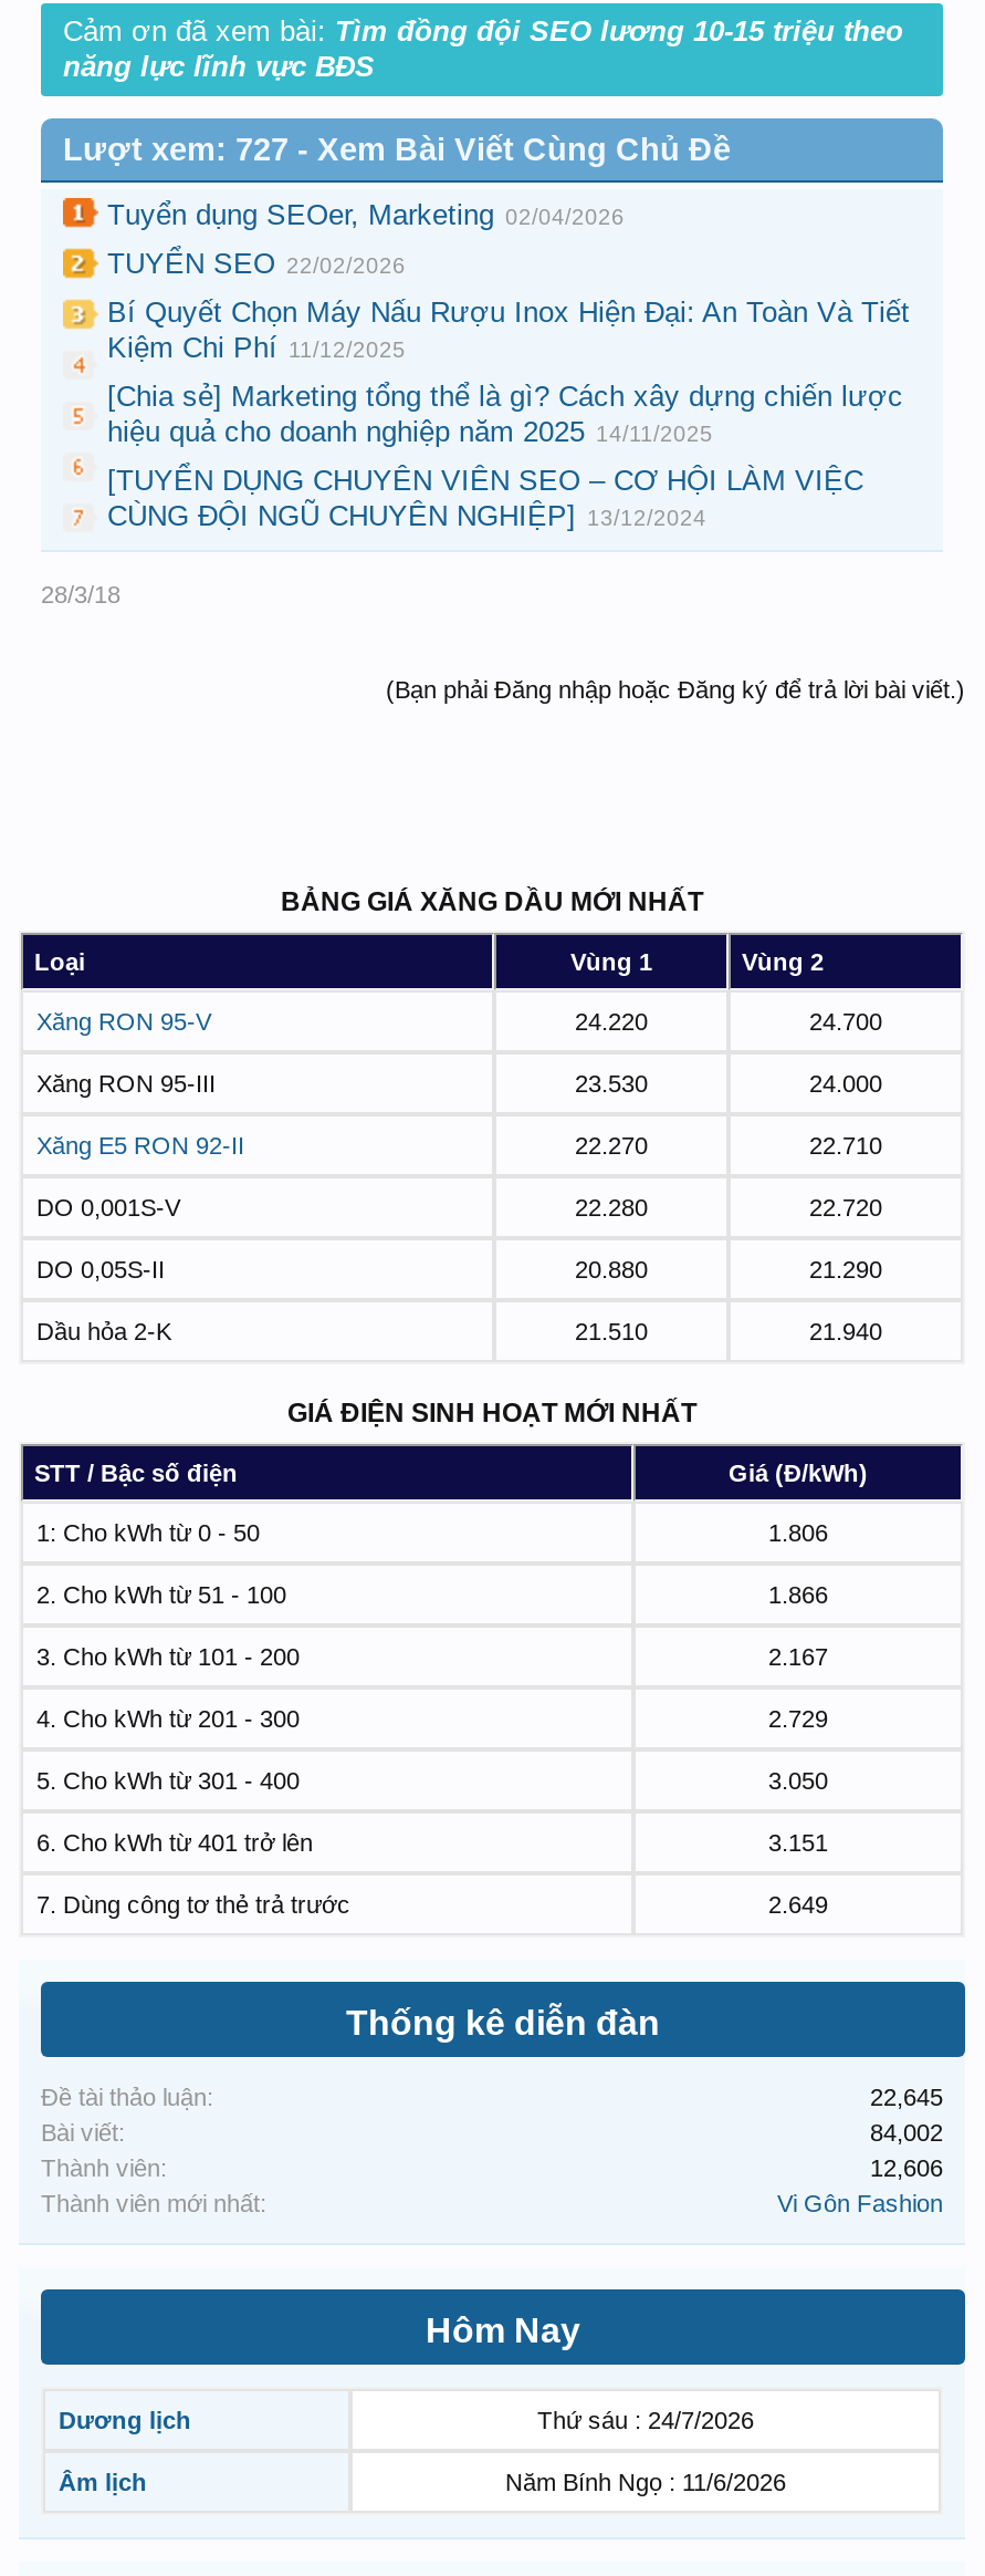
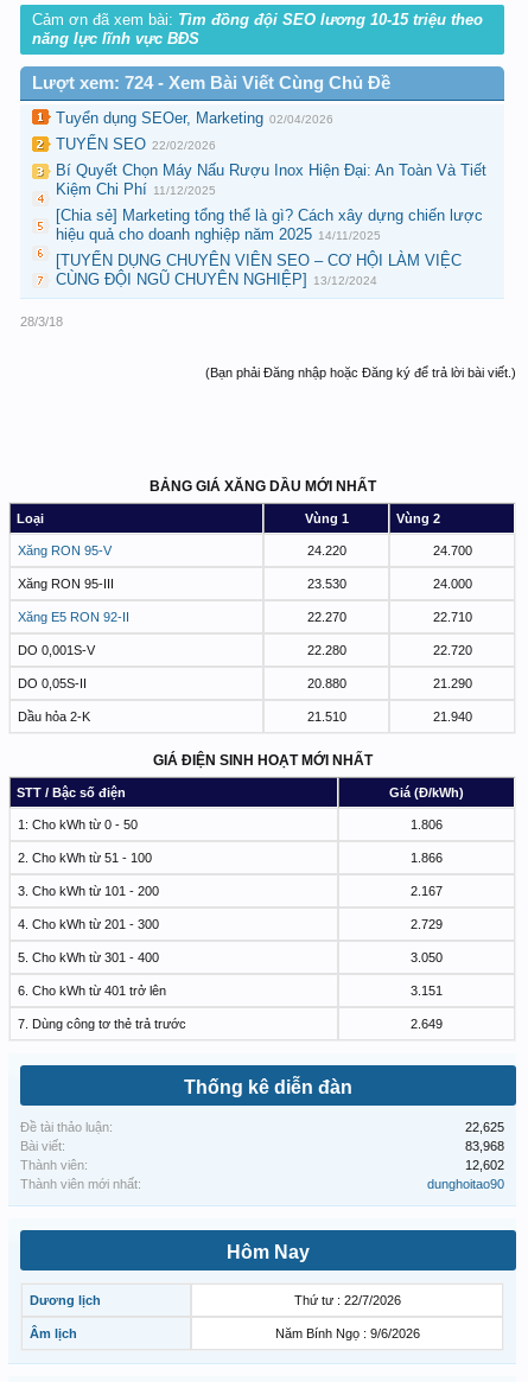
[63,132,731,168] Lượt xem: 727 - Xem Bài Viết Cùng Chủ Đề -> [32,74,390,93] Lượt xem: 724 - Xem Bài Viết Cùng Chủ Đề
[870,2084,943,2111] 22,645 -> [465,1120,504,1134] 22,625
[870,2119,943,2146] 84,002 -> [465,1139,504,1153] 83,968
[870,2155,943,2181] 12,606 -> [465,1158,504,1172] 12,602
[777,2190,943,2217] Vi Gôn Fashion -> [427,1177,504,1191] dunghoitao90
[537,2407,754,2434] Thứ sáu : 24/7/2026 -> [294,1293,400,1308] Thứ tư : 22/7/2026
[505,2469,786,2496] Năm Bính Ngọ : 11/6/2026 -> [275,1326,419,1341] Năm Bính Ngọ : 9/6/2026

